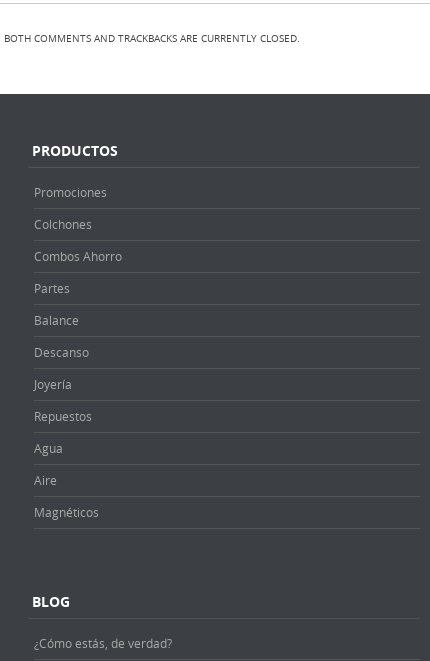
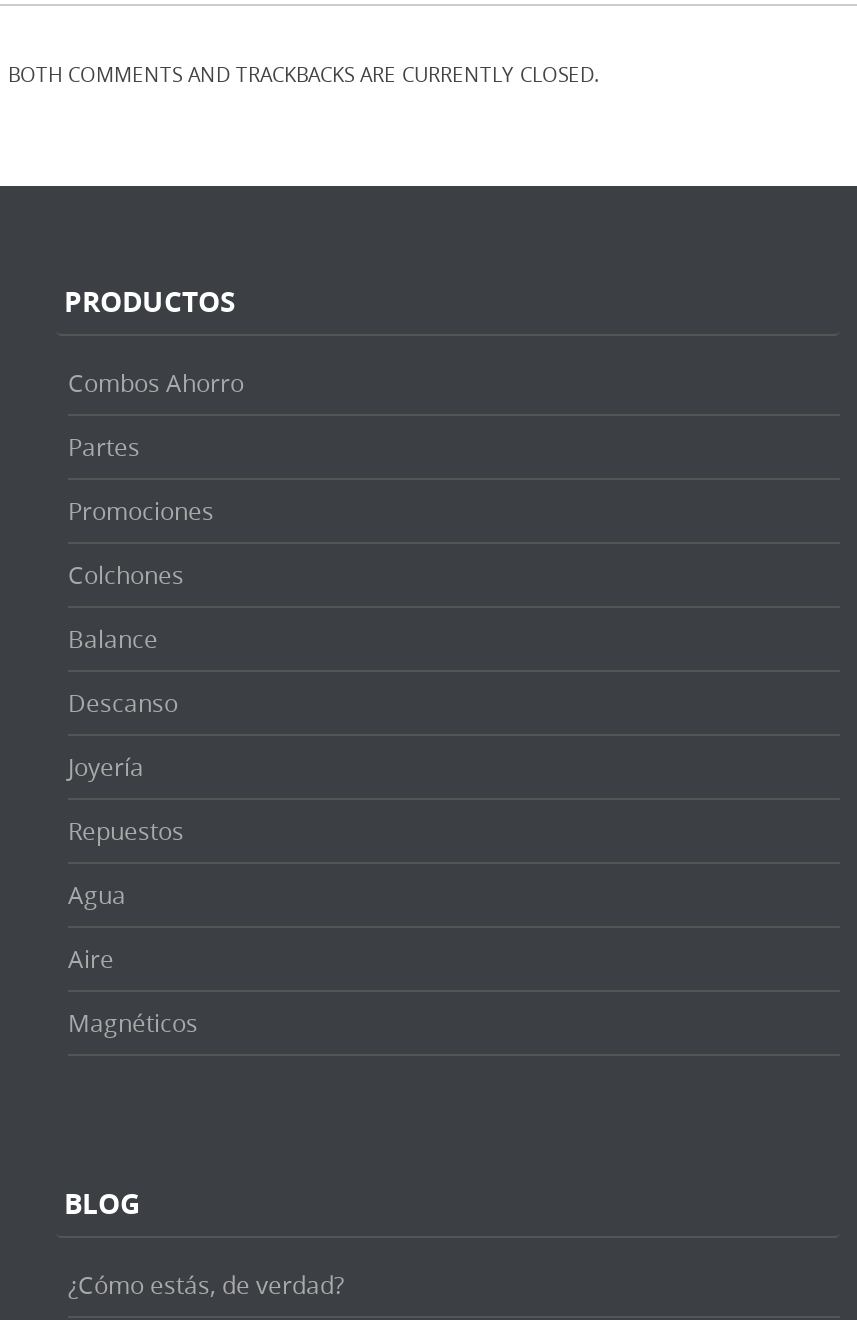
moved [34,184,107,232] -> [68,495,214,591]: Promociones | Colchones
moved [34,248,122,296] -> [68,367,244,463]: Combos Ahorro | Partes

